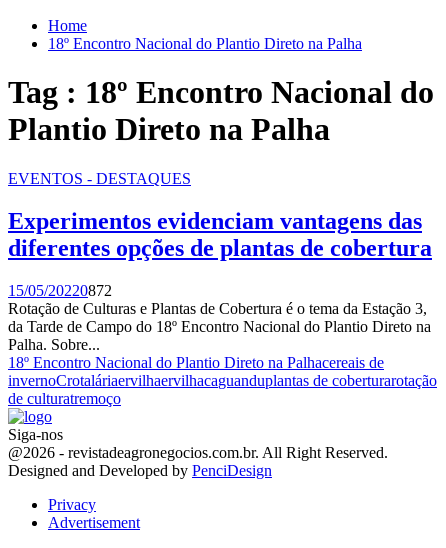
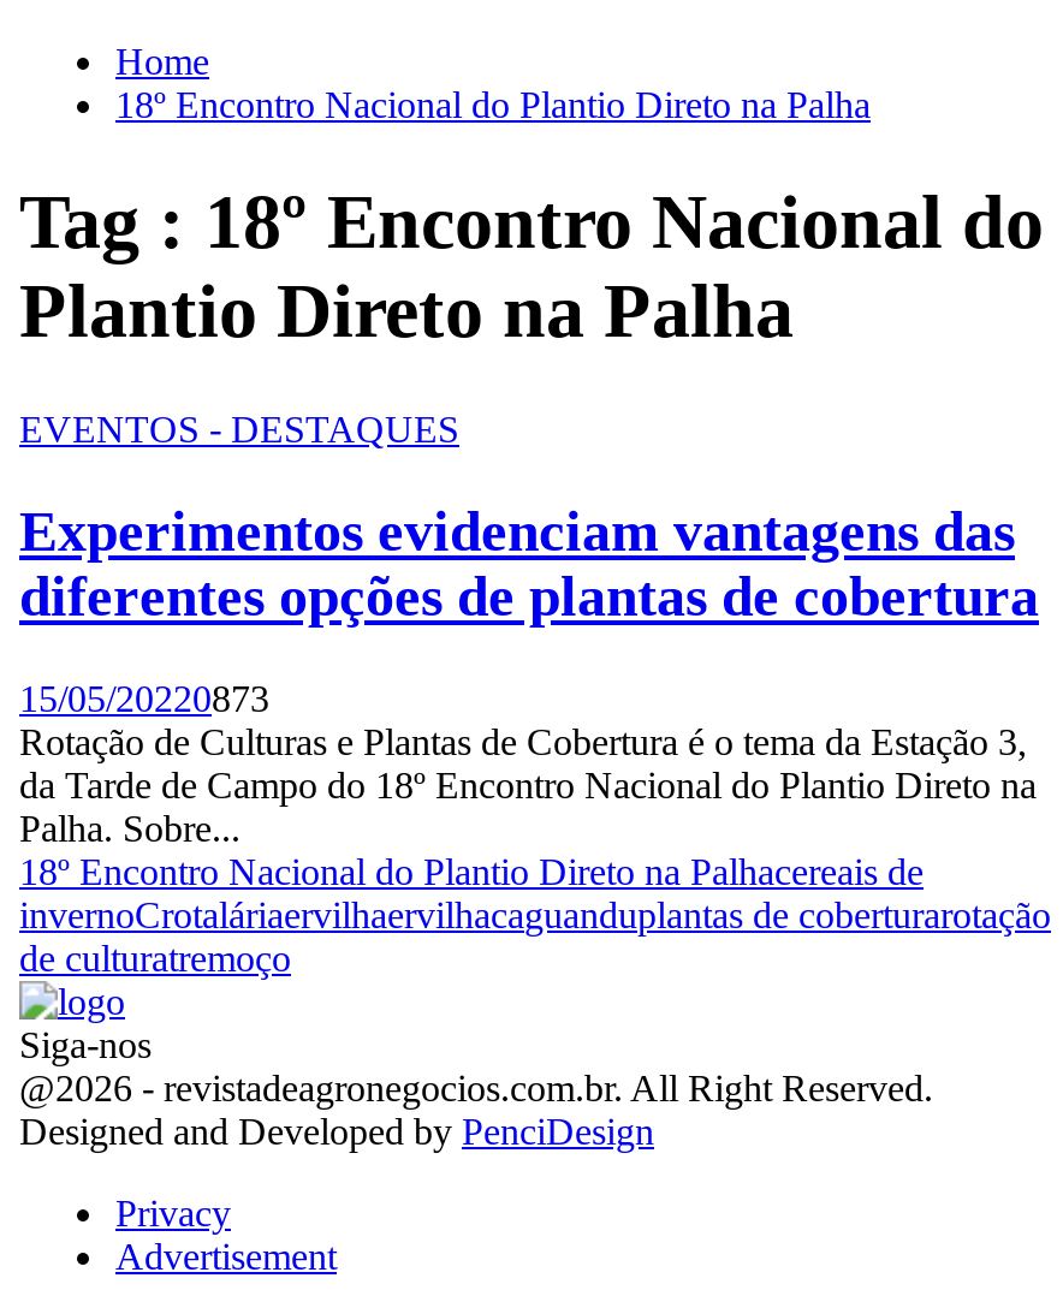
[8,282,112,299] 15/05/20220872 -> [19,677,269,718] 15/05/20220873

